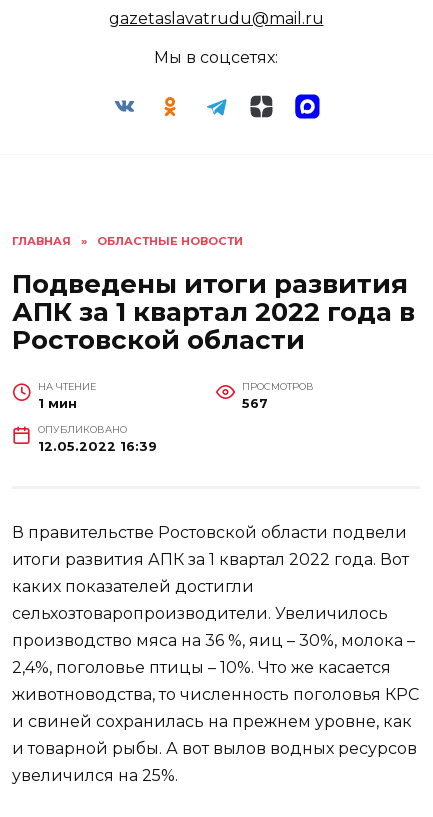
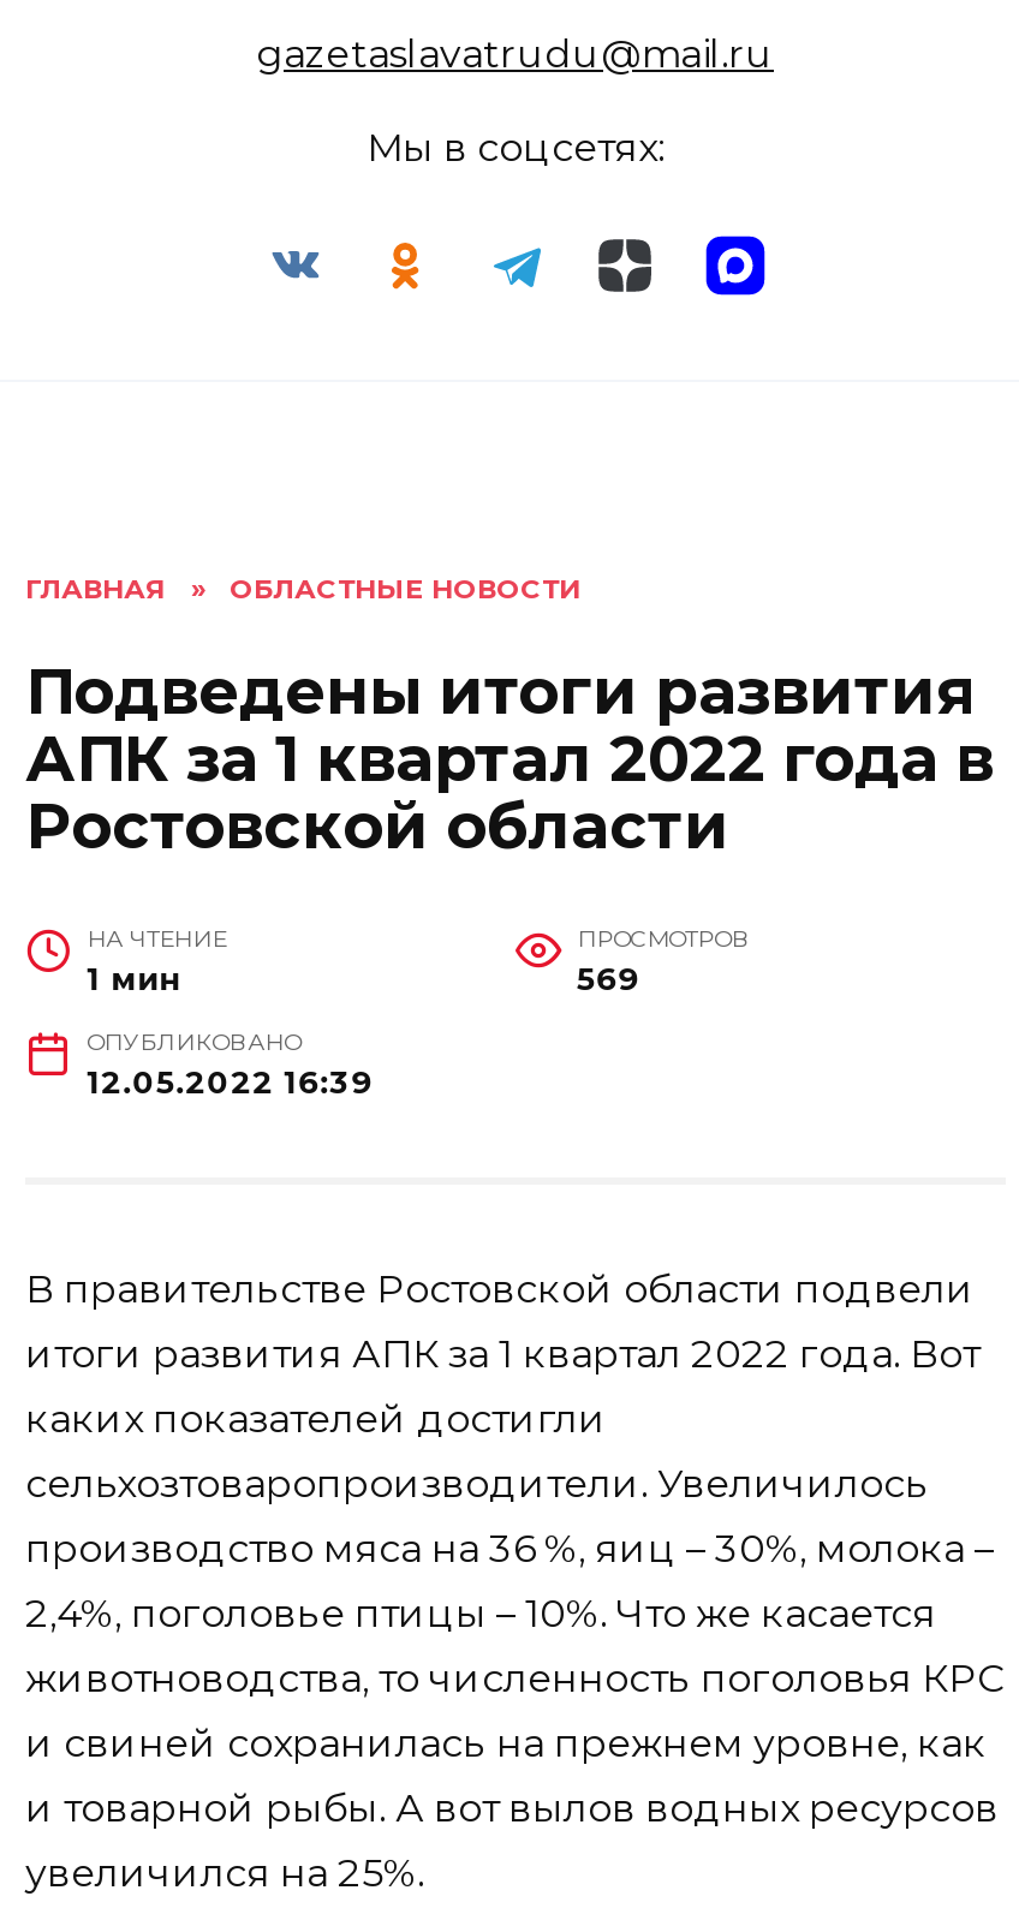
[242,396,268,411] 567 -> [577,960,640,996] 569

